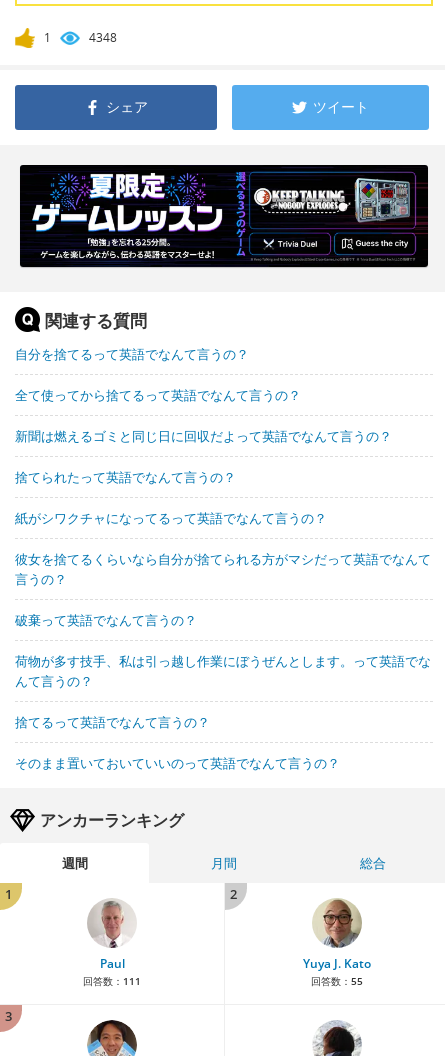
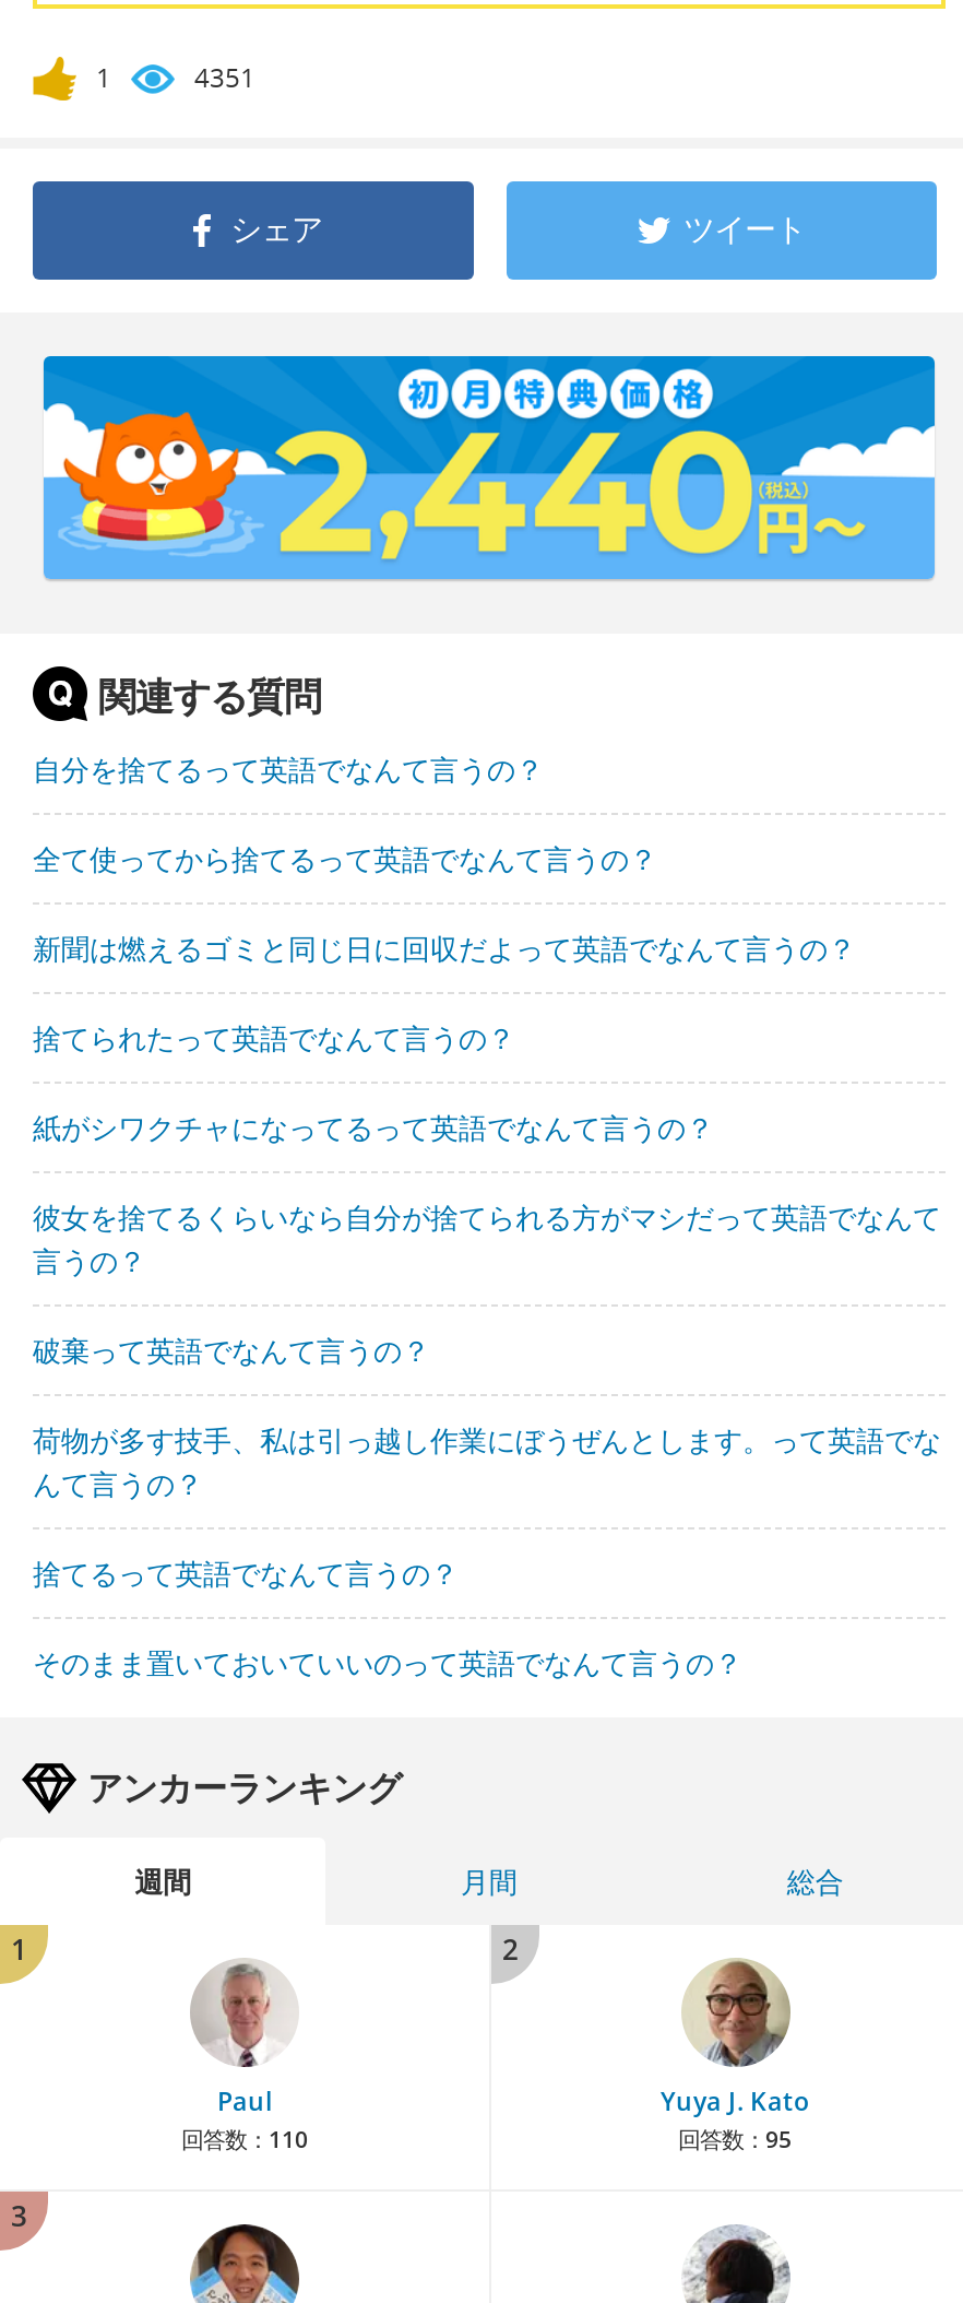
[89,29,117,46] 4348 -> [194,59,255,97] 4351
[19,164,429,268] [image] -> [41,354,937,581] [image]
[83,974,141,988] 回答数：111 -> [181,2124,308,2155] 回答数：110
[310,974,362,988] 回答数：55 -> [678,2124,792,2155] 回答数：95

